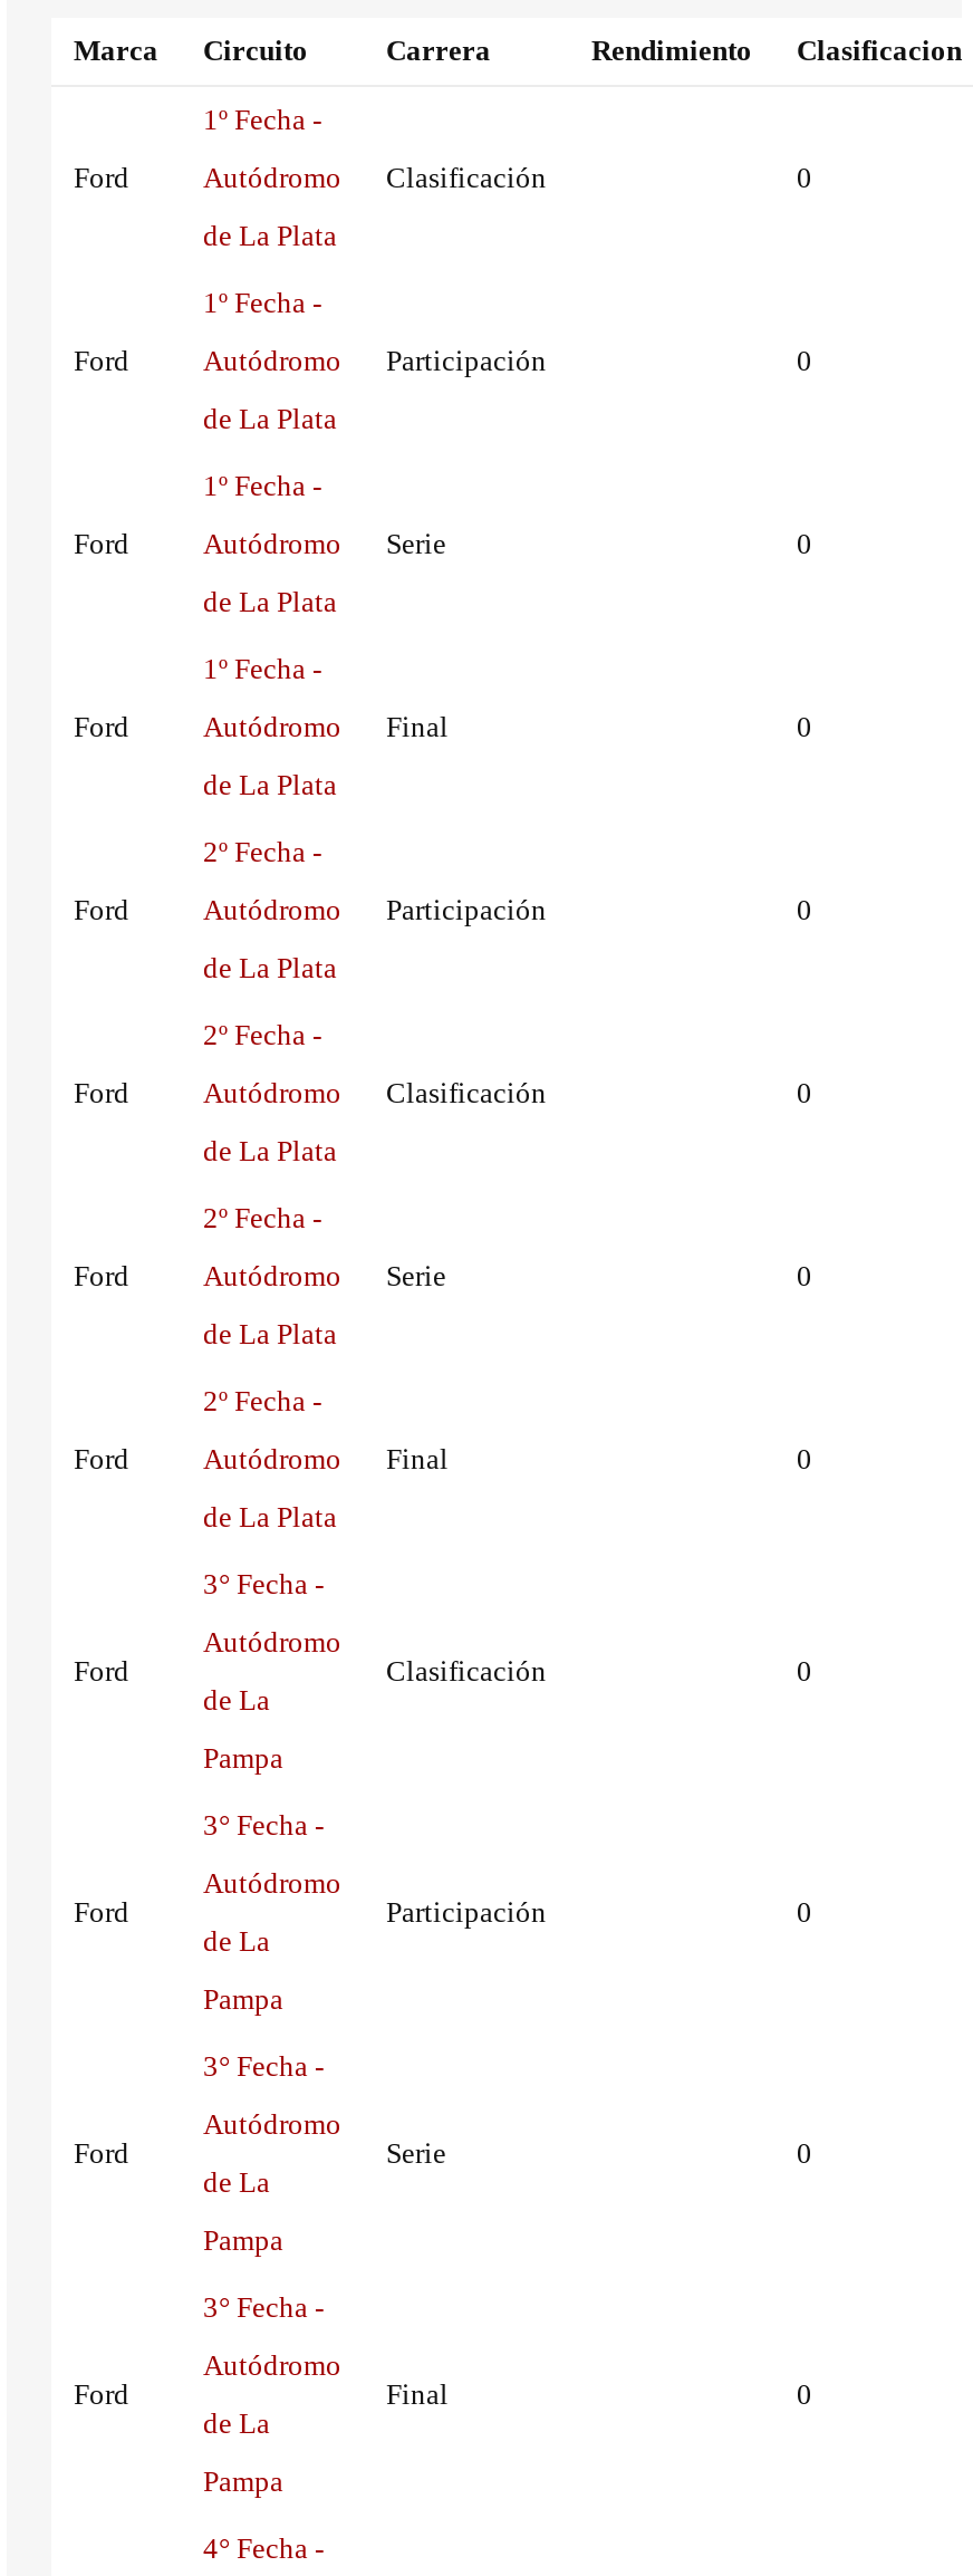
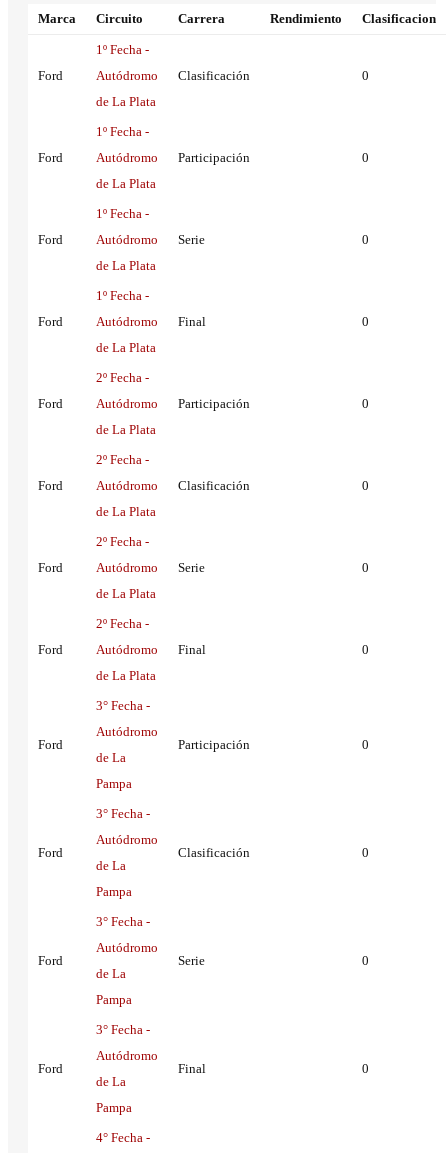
[386,1655,547,1688] Clasificación -> [178,737,250,752] Participación
[386,1896,547,1929] Participación -> [178,845,250,860] Clasificación

